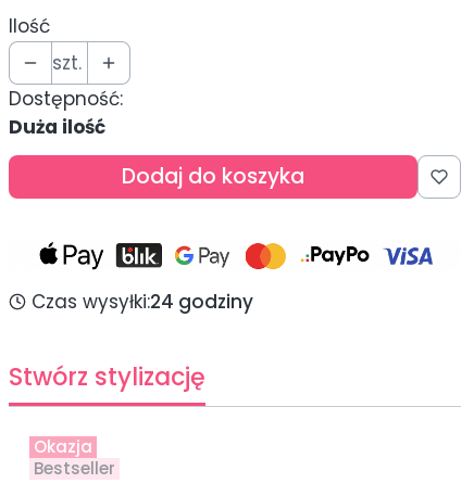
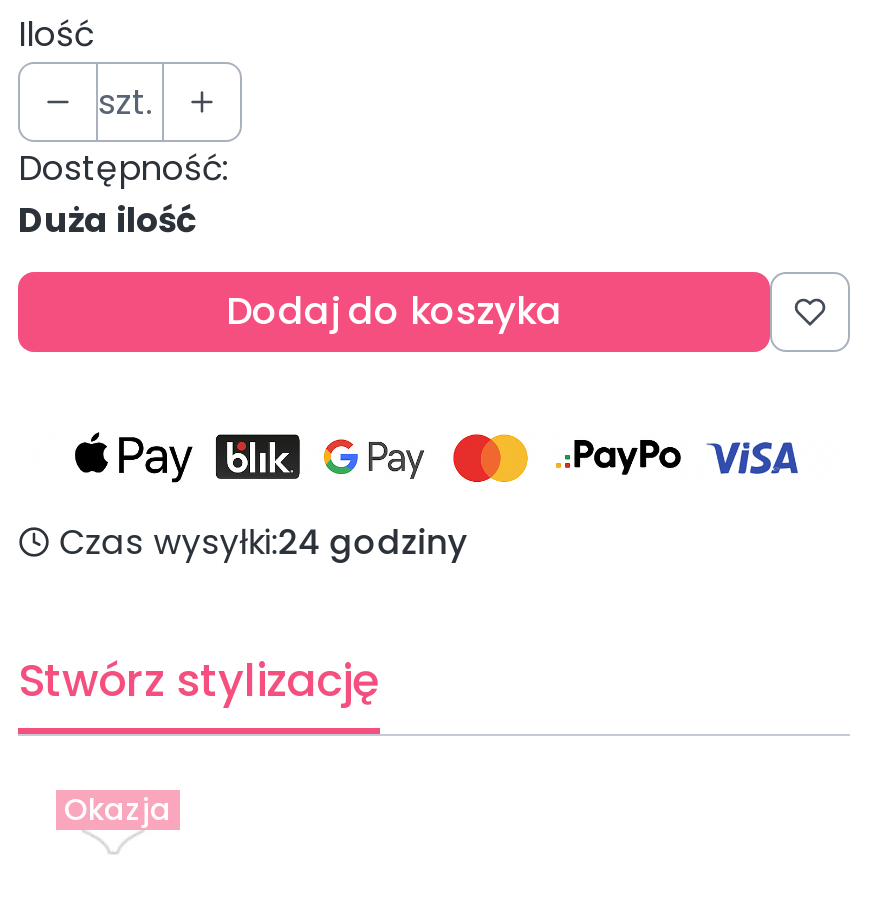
[34,456,115,479] Bestseller -> none

